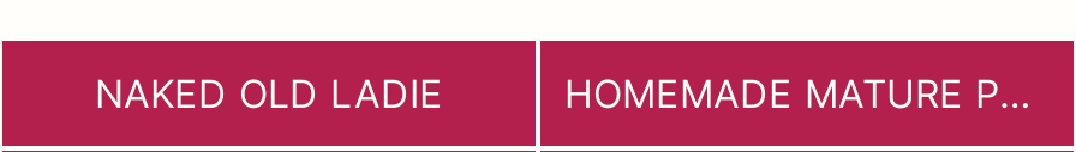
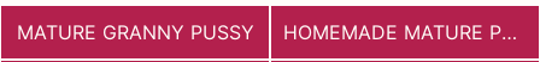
[95,68,443,116] NAKED OLD LADIE -> [16,20,254,44] MATURE GRANNY PUSSY

